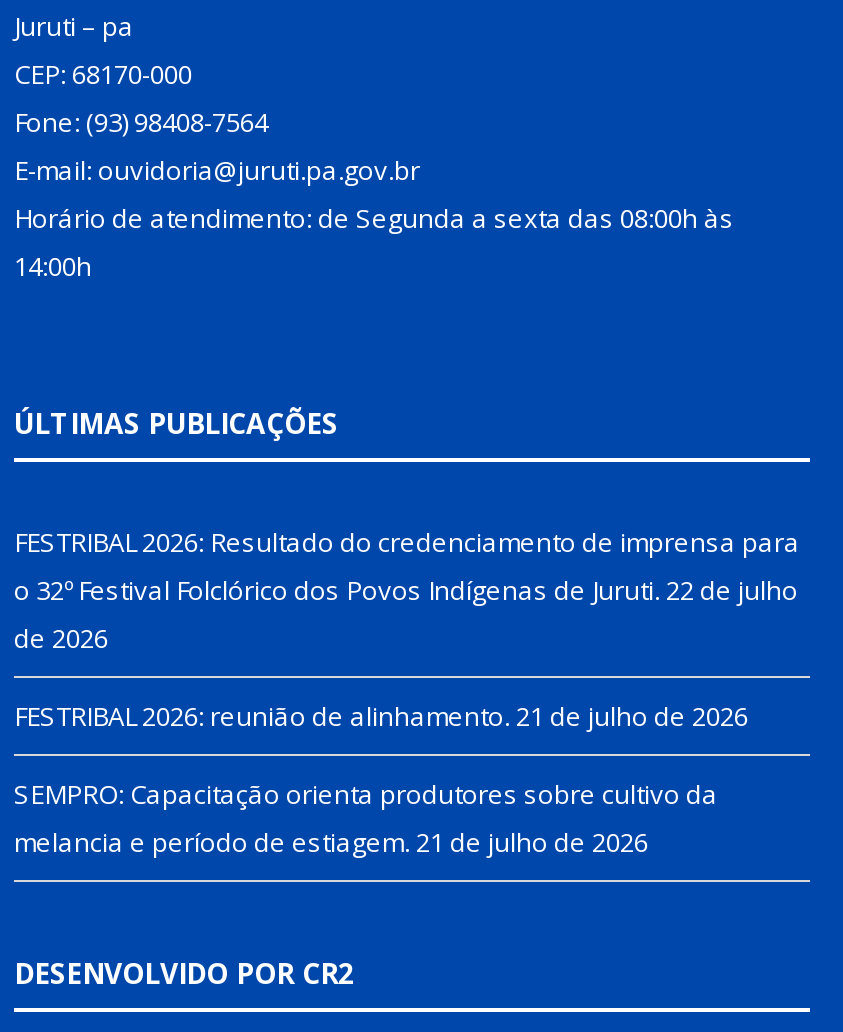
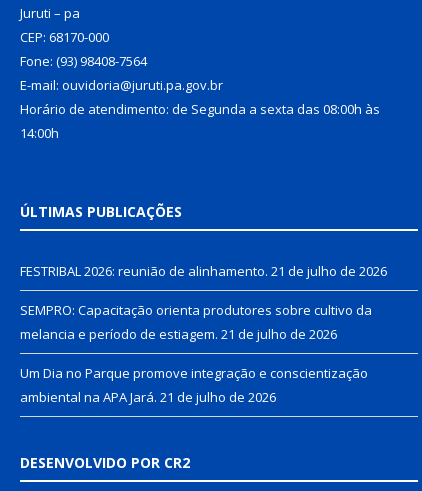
[14,523,800,655] FESTRIBAL 2026: Resultado do credenciamento de imprensa para | o 32º Festival Folclórico dos Povos Indígenas de Juruti. 22 de julho | de 2026 -> none
moved [14,697,748,859] -> [20,261,387,342]: FESTRIBAL 2026: reunião de alinhamento. 21 de julho de 2026 | SEMPRO: Capacitação orienta produtores sobre cultivo da | melancia e período de estiagem. 21 de julho de 2026
none -> [20,363,368,405] Um Dia no Parque promove integração e conscientização | ambiental na APA Jará. 21 de julho de 2026

